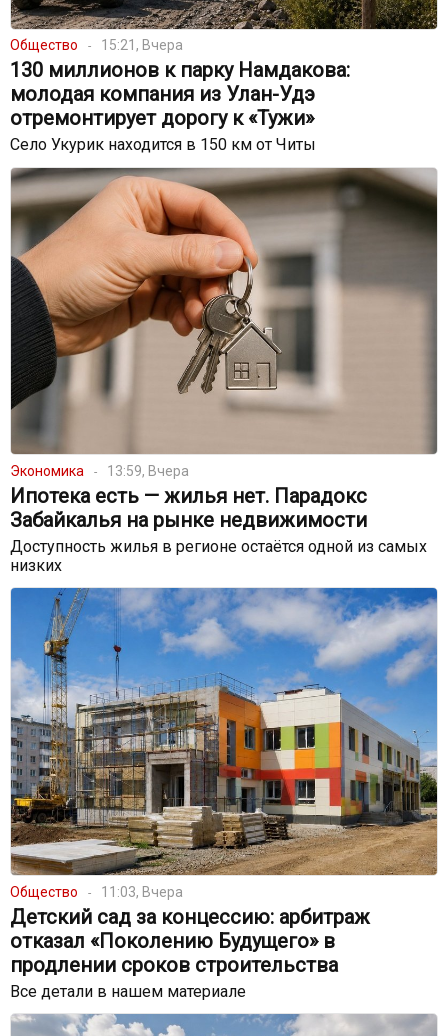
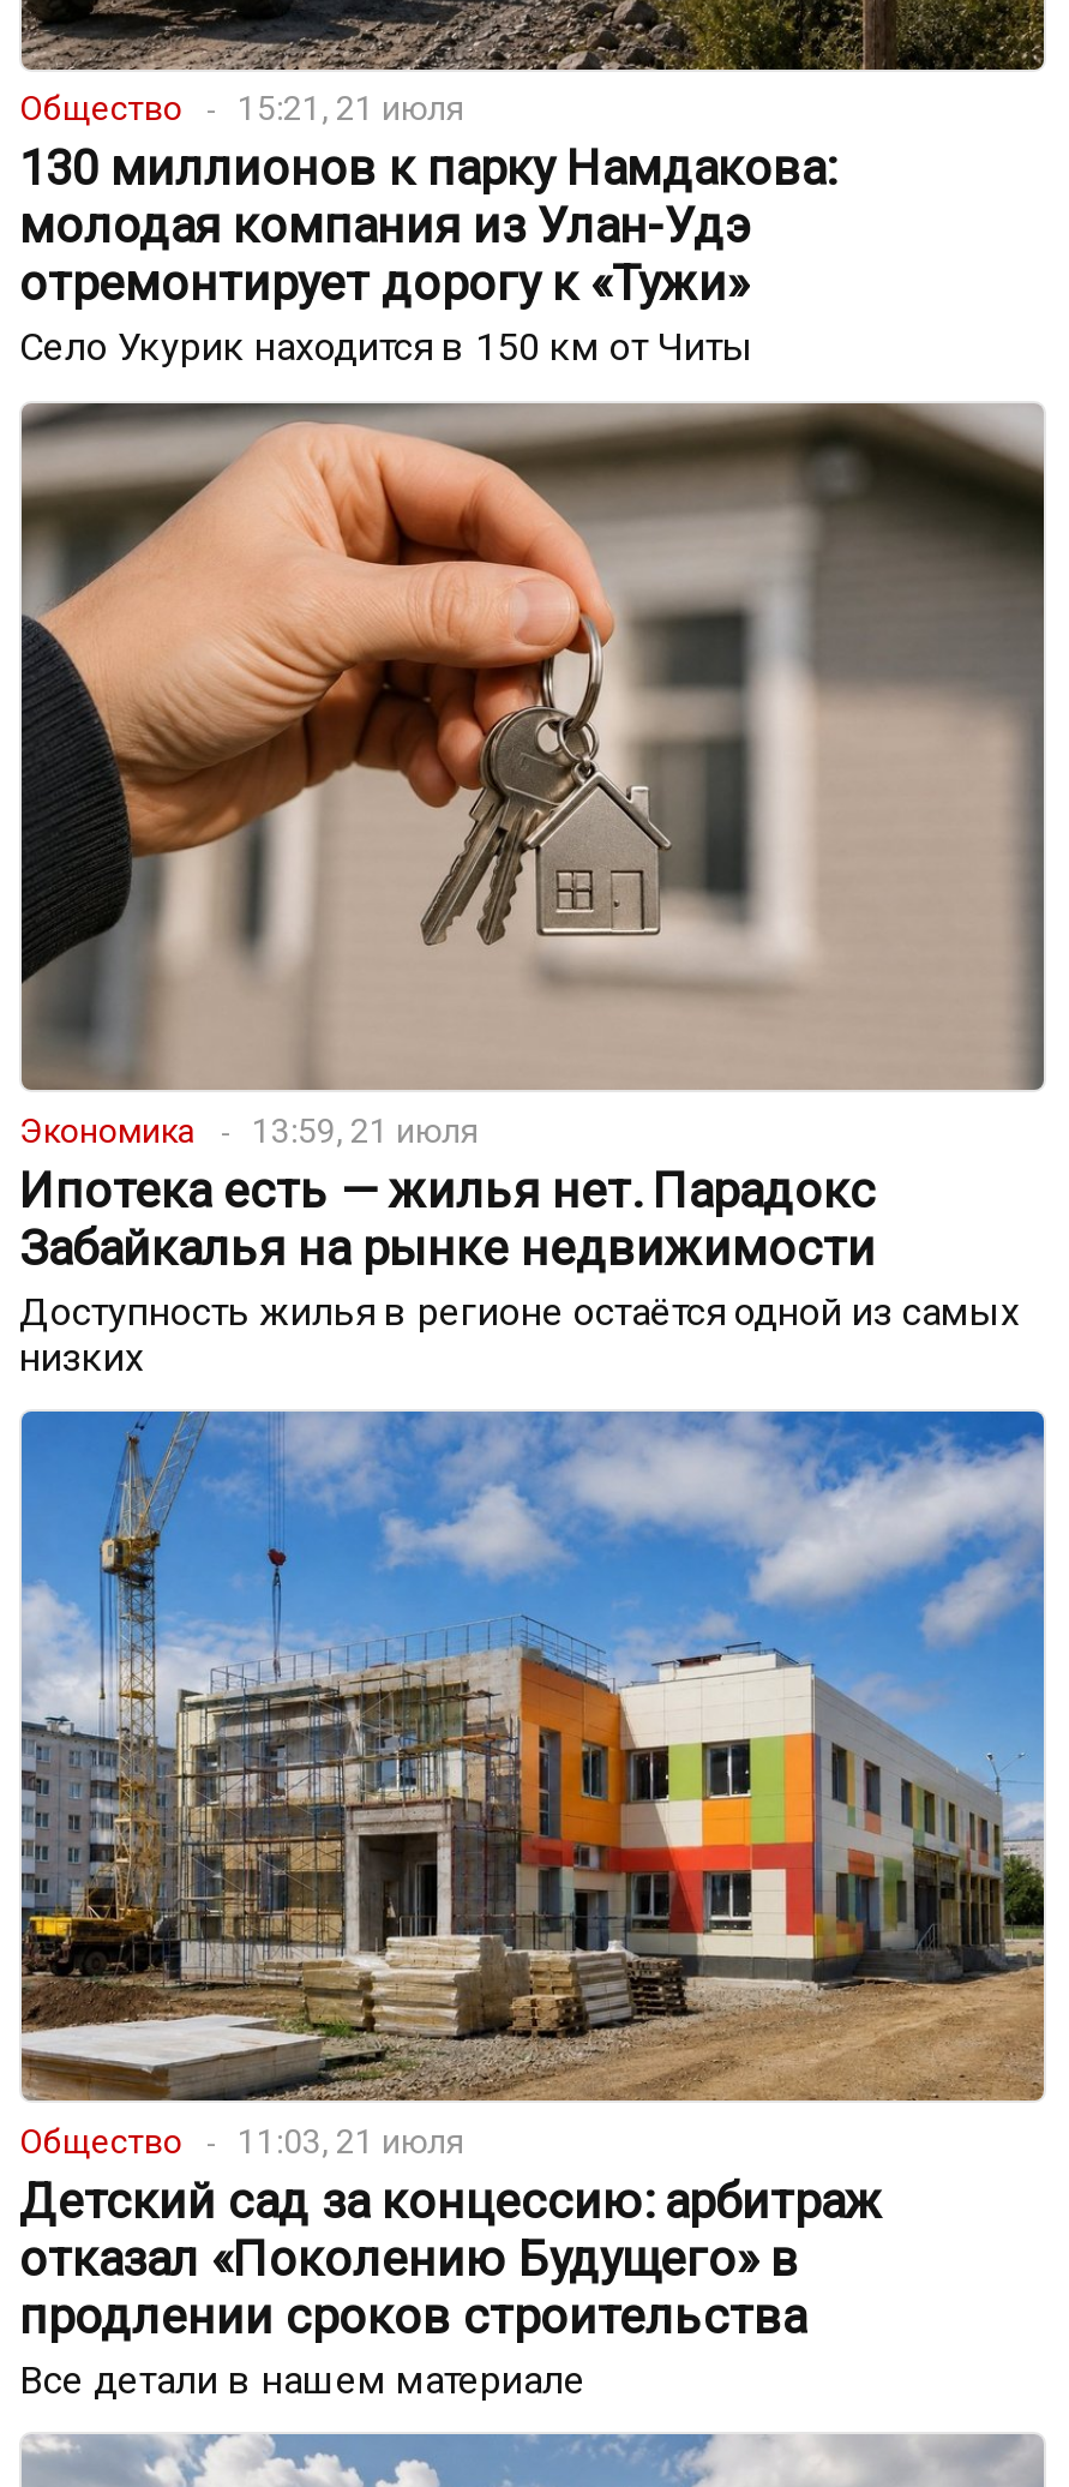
[10,37,183,53] Общество 15:21, Вчера -> [19,89,466,127] Общество 15:21, 21 июля
[10,463,189,479] Экономика 13:59, Вчера -> [19,1111,480,1149] Экономика 13:59, 21 июля
[10,883,183,899] Общество 11:03, Вчера -> [19,2121,466,2159] Общество 11:03, 21 июля

